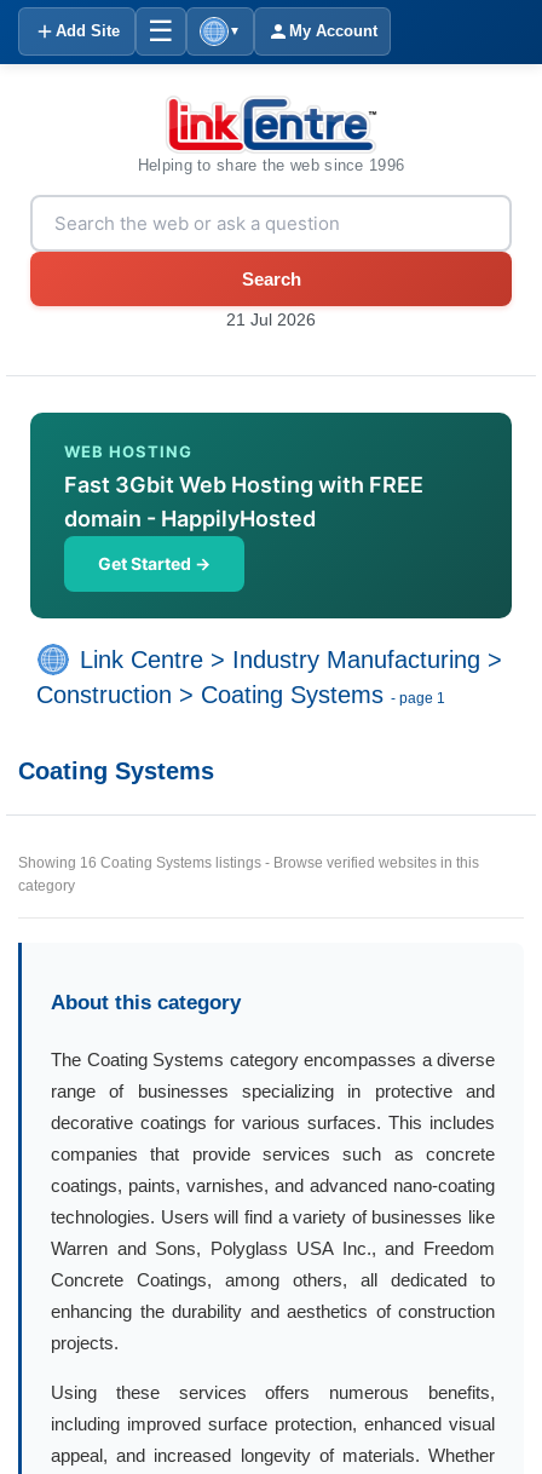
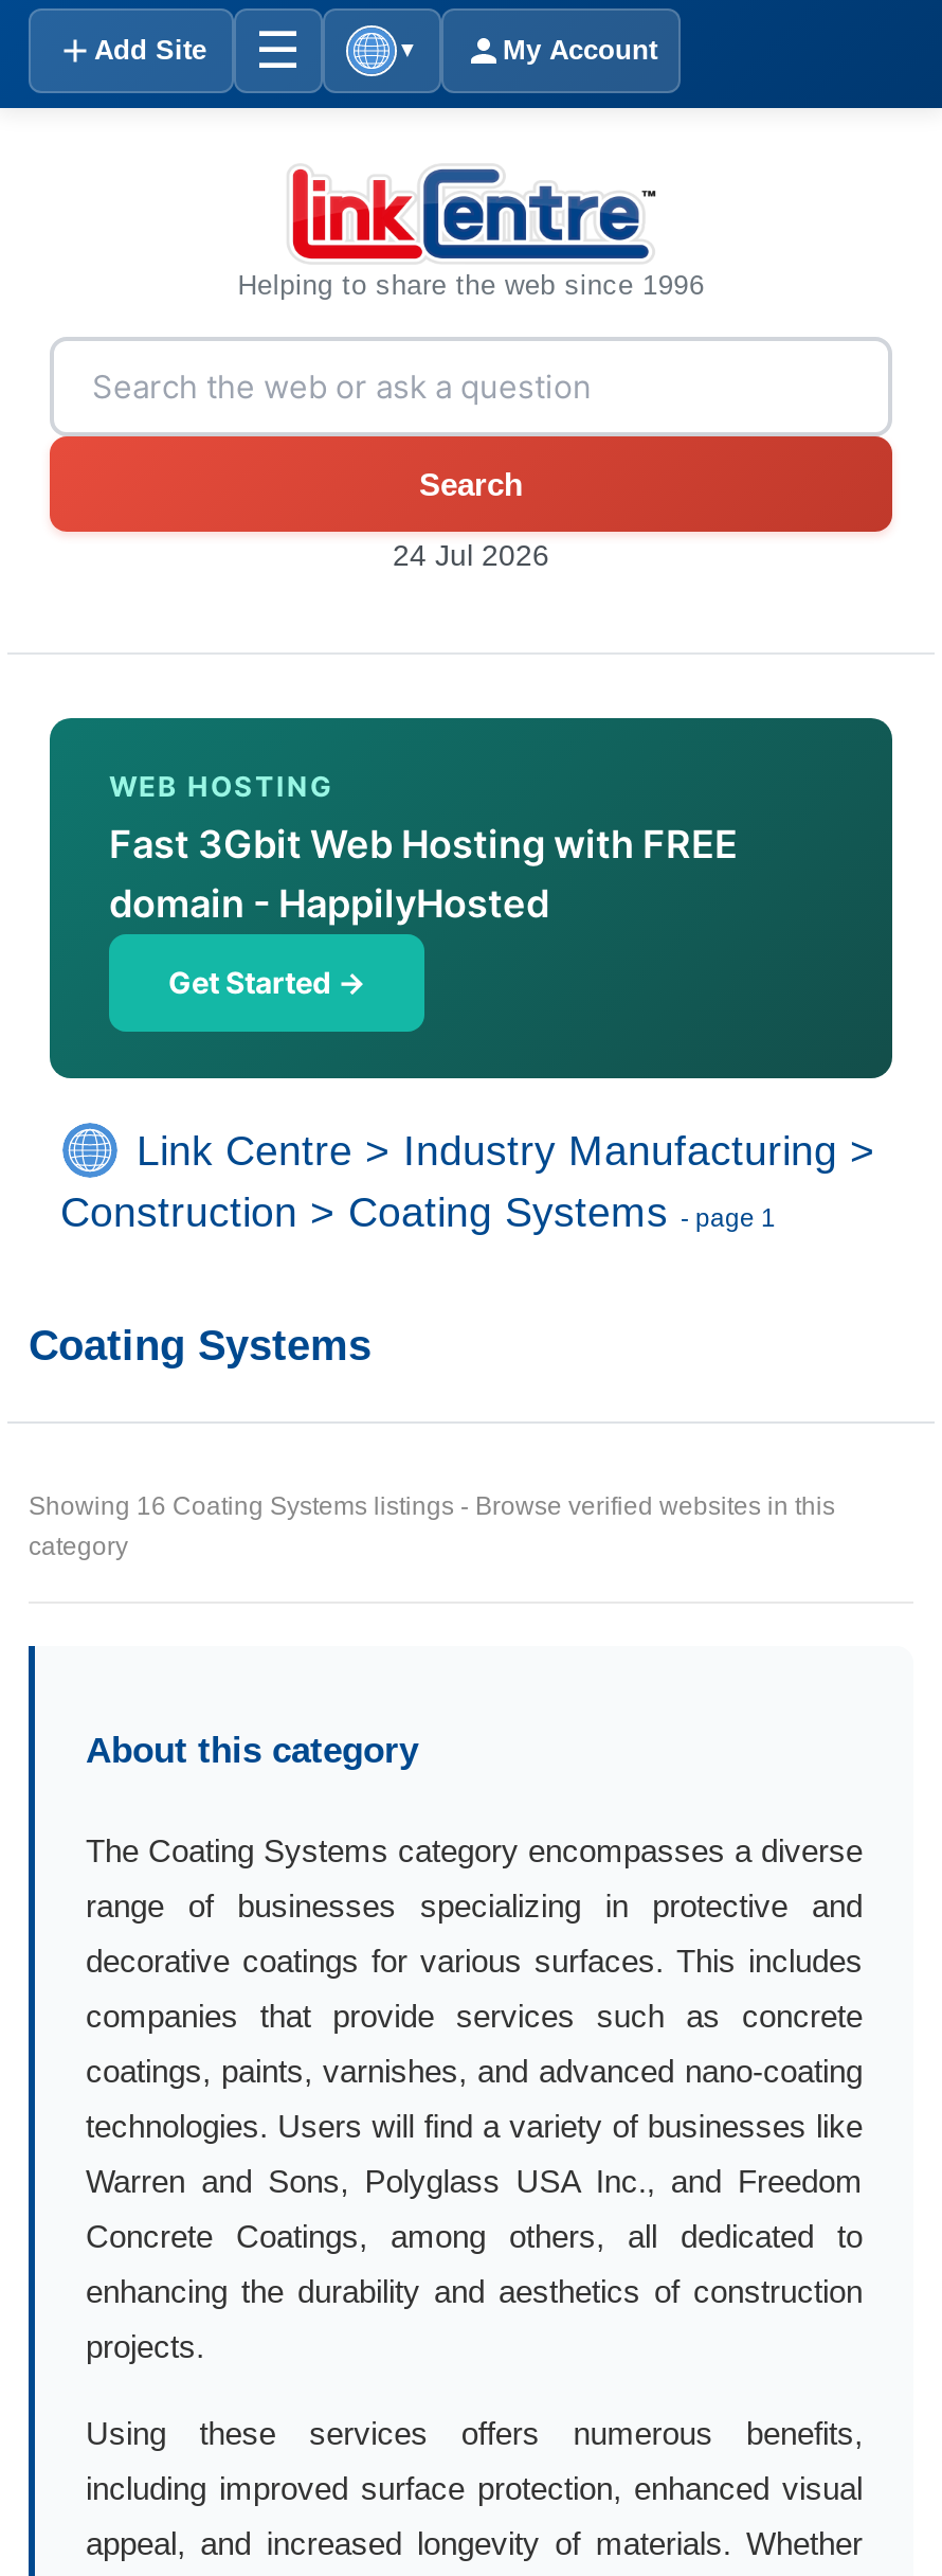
[226,310,316,329] 21 Jul 2026 -> [393,538,549,572] 24 Jul 2026

